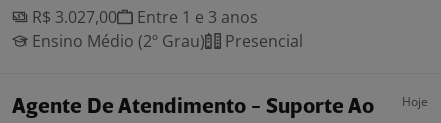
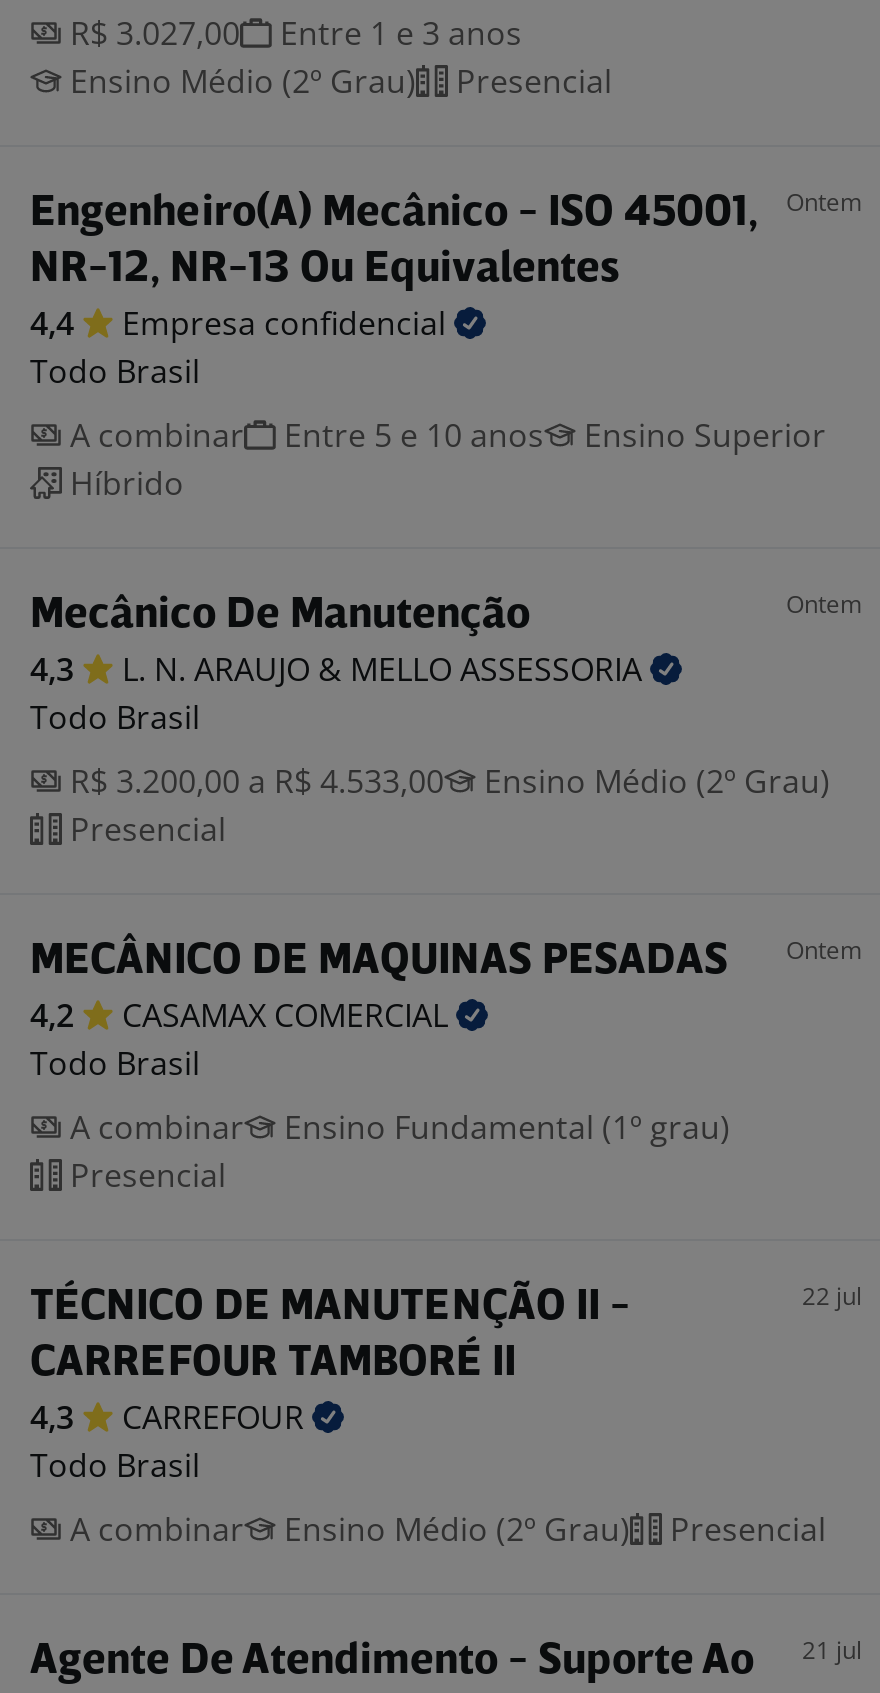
none -> [30,193,758,291] Engenheiro(A) Mecânico - ISO 45001, | NR-12, NR-13 Ou Equivalentes
none -> [30,185,862,1385] Ontem | 4,4 | Empresa confidencial | Todo Brasil | A combinar | Entre 5 e 10 anos | Ensino Superior | Híbrido | Mecânico De Manutenção | Ontem | 4,3 | L. N. ARAUJO & MELLO ASSESSORIA | Todo Brasil | R$ 3.200,00 a R$ 4.533,00 | Ensino Médio (2º Grau) | Presencial | MECÂNICO DE MAQUINAS PESADAS | Ontem | 4,2 | CASAMAX COMERCIAL | Todo Brasil | A combinar | Ensino Fundamental (1º grau) | Presencial | TÉCNICO DE MANUTENÇÃO II - | CARREFOUR TAMBORÉ II
none -> [30,1279,862,1551] 22 jul | 4,3 | CARREFOUR | Todo Brasil | A combinar | Ensino Médio (2º Grau) | Presencial
[402,93,428,110] Hoje -> [802,1633,862,1667] 21 jul

